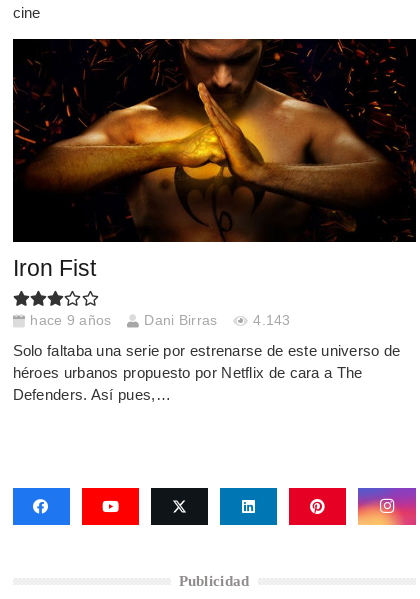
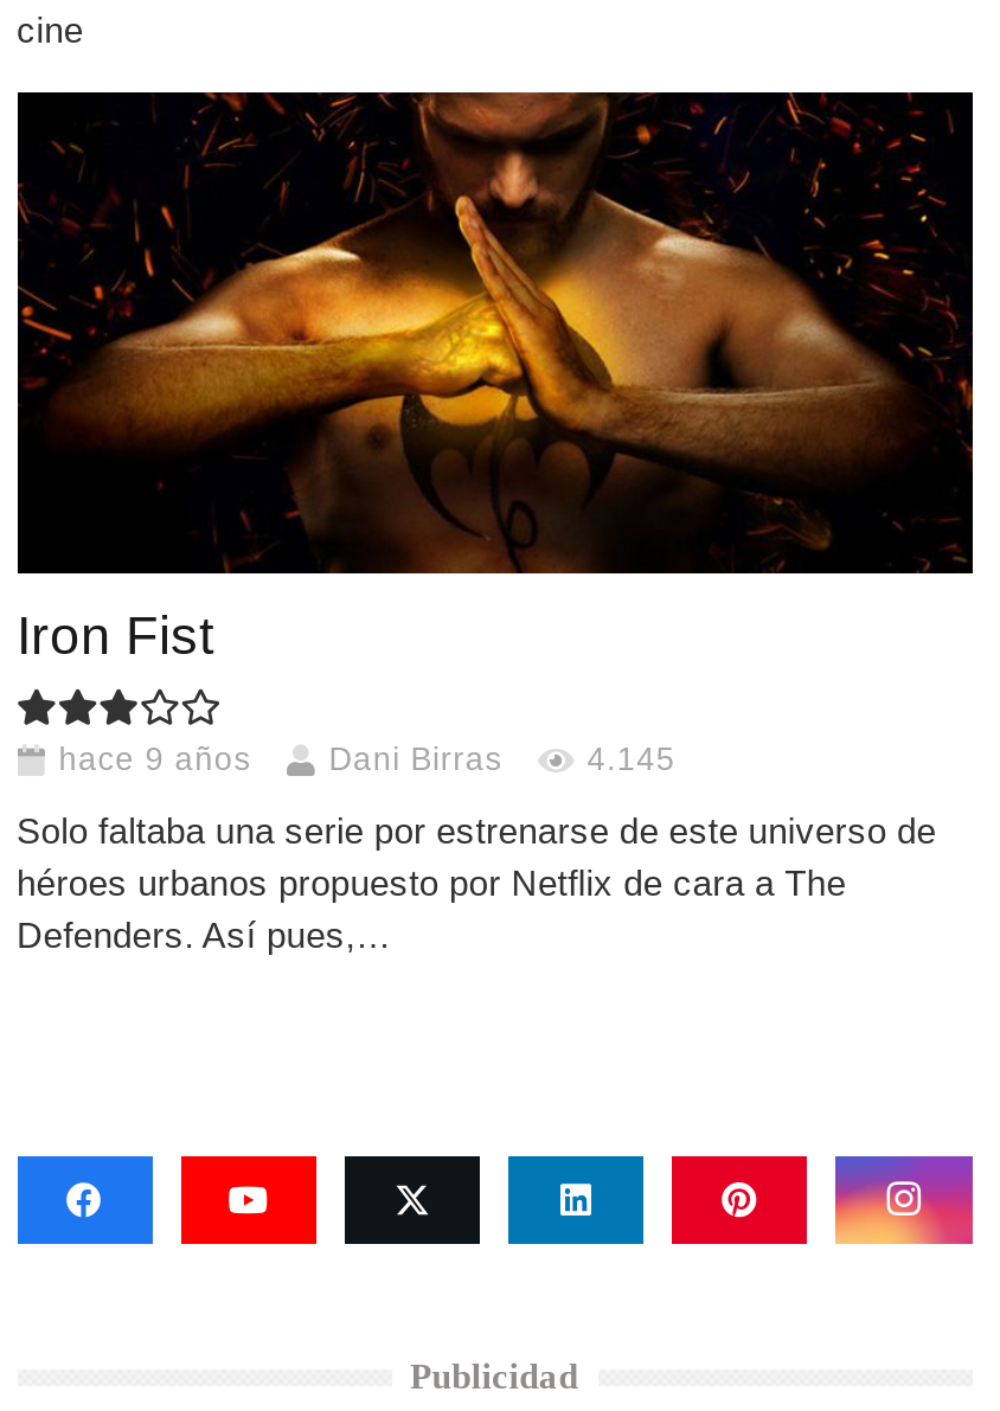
[253,313,291,328] 4.143 -> [587,742,676,777] 4.145

